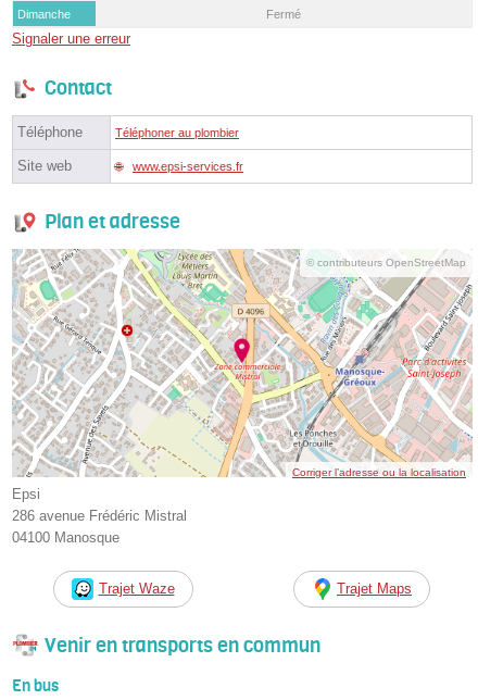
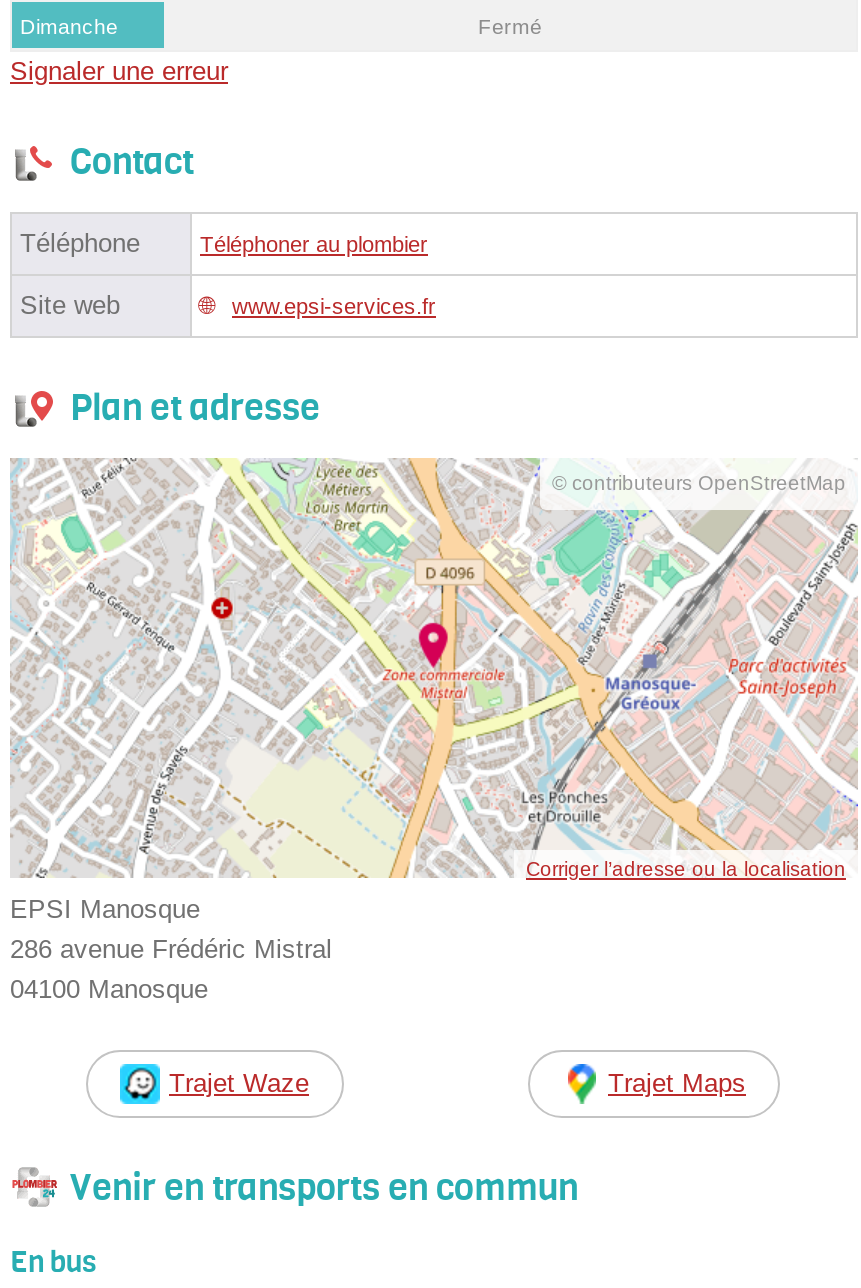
[12,486,40,503] Epsi -> [10,895,200,925] EPSI Manosque

